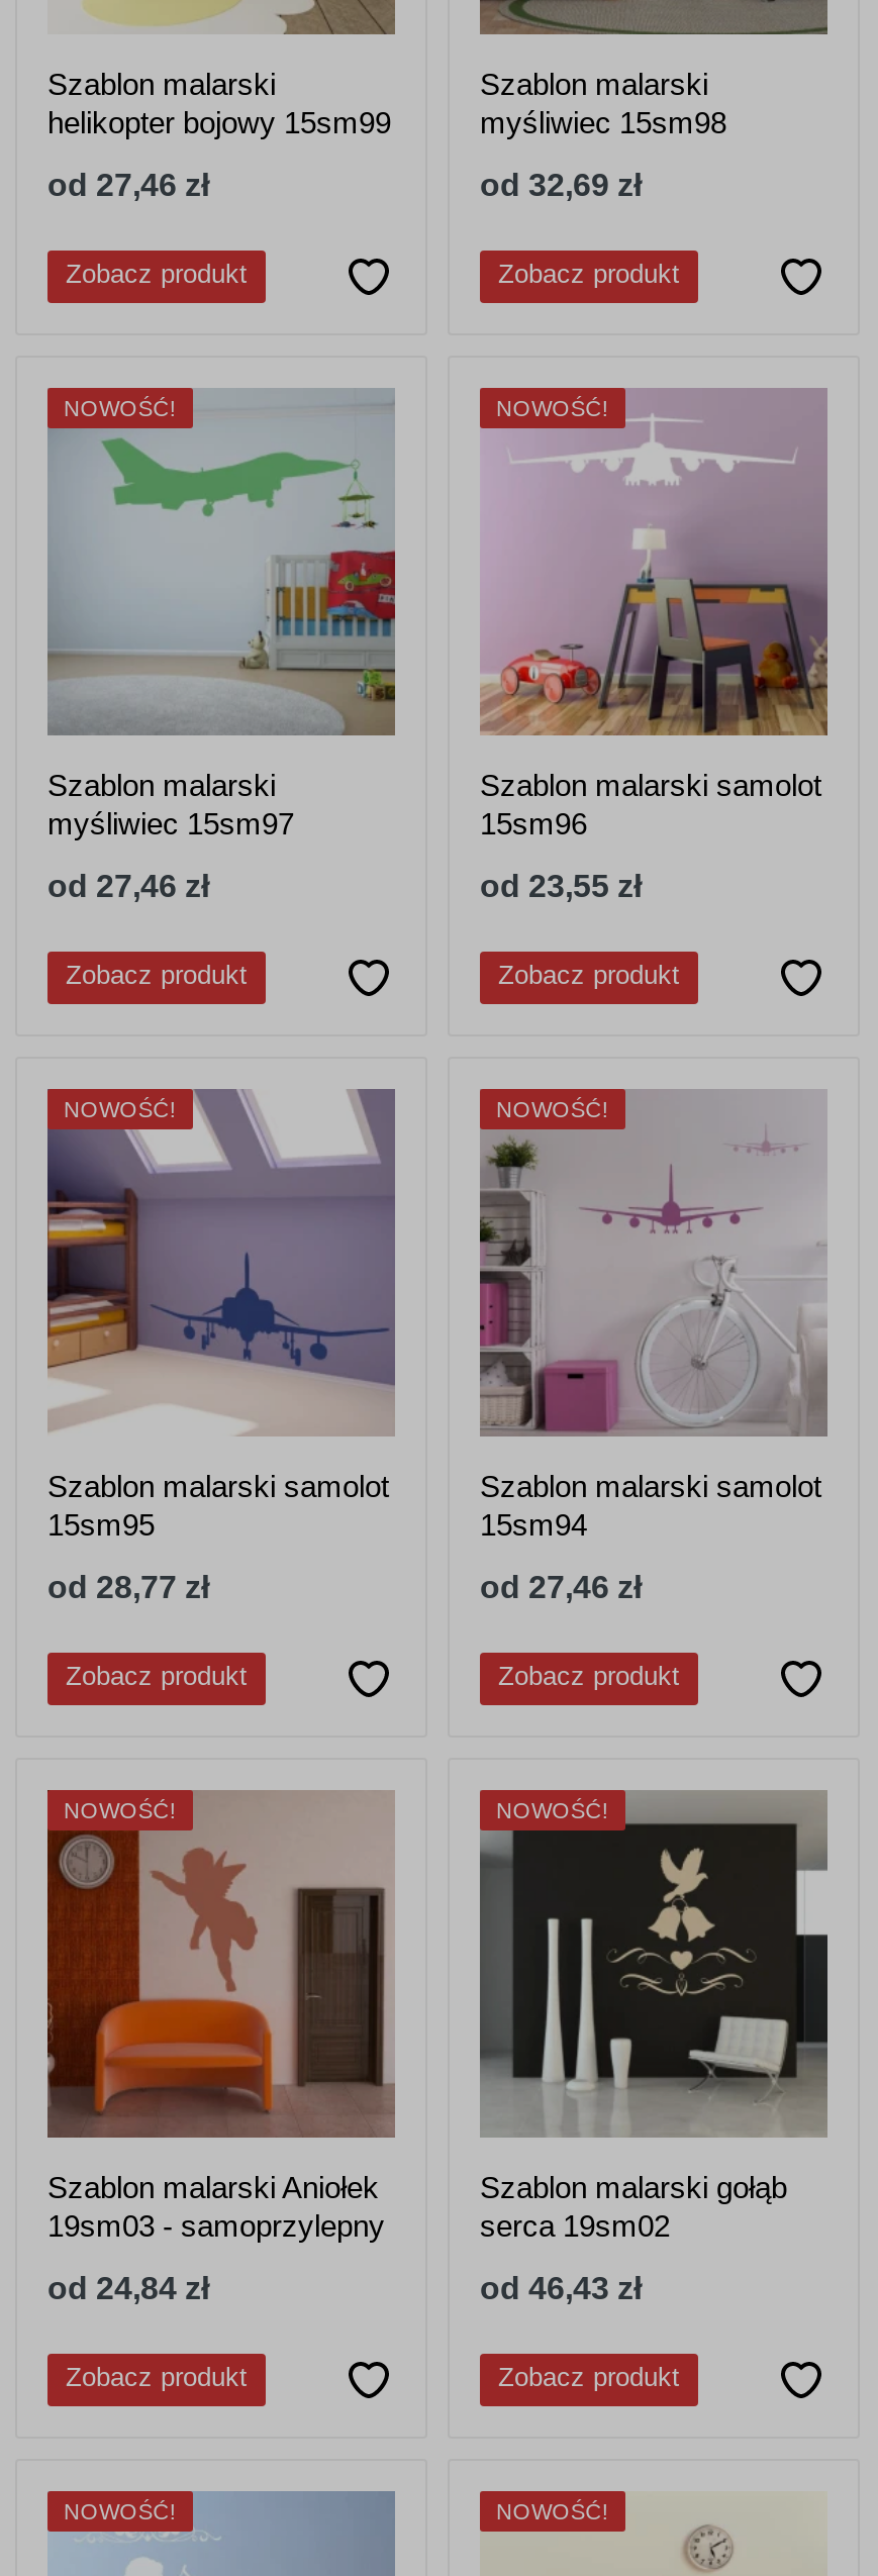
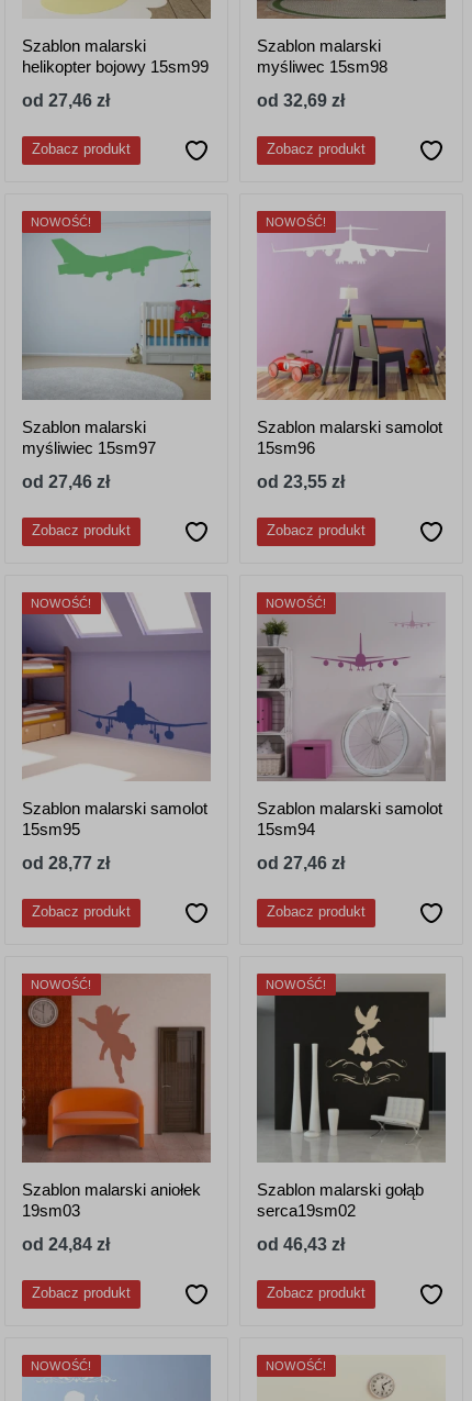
[480,105,726,139] myśliwiec 15sm98 -> [257,57,387,76] myśliwec 15sm98
[47,2170,385,2243] Szablon malarski Aniołek | 19sm03 - samoprzylepny -> [22,1180,201,1220] Szablon malarski aniołek | 19sm03
[480,2208,670,2243] serca 19sm02 -> [257,1201,356,1220] serca19sm02

